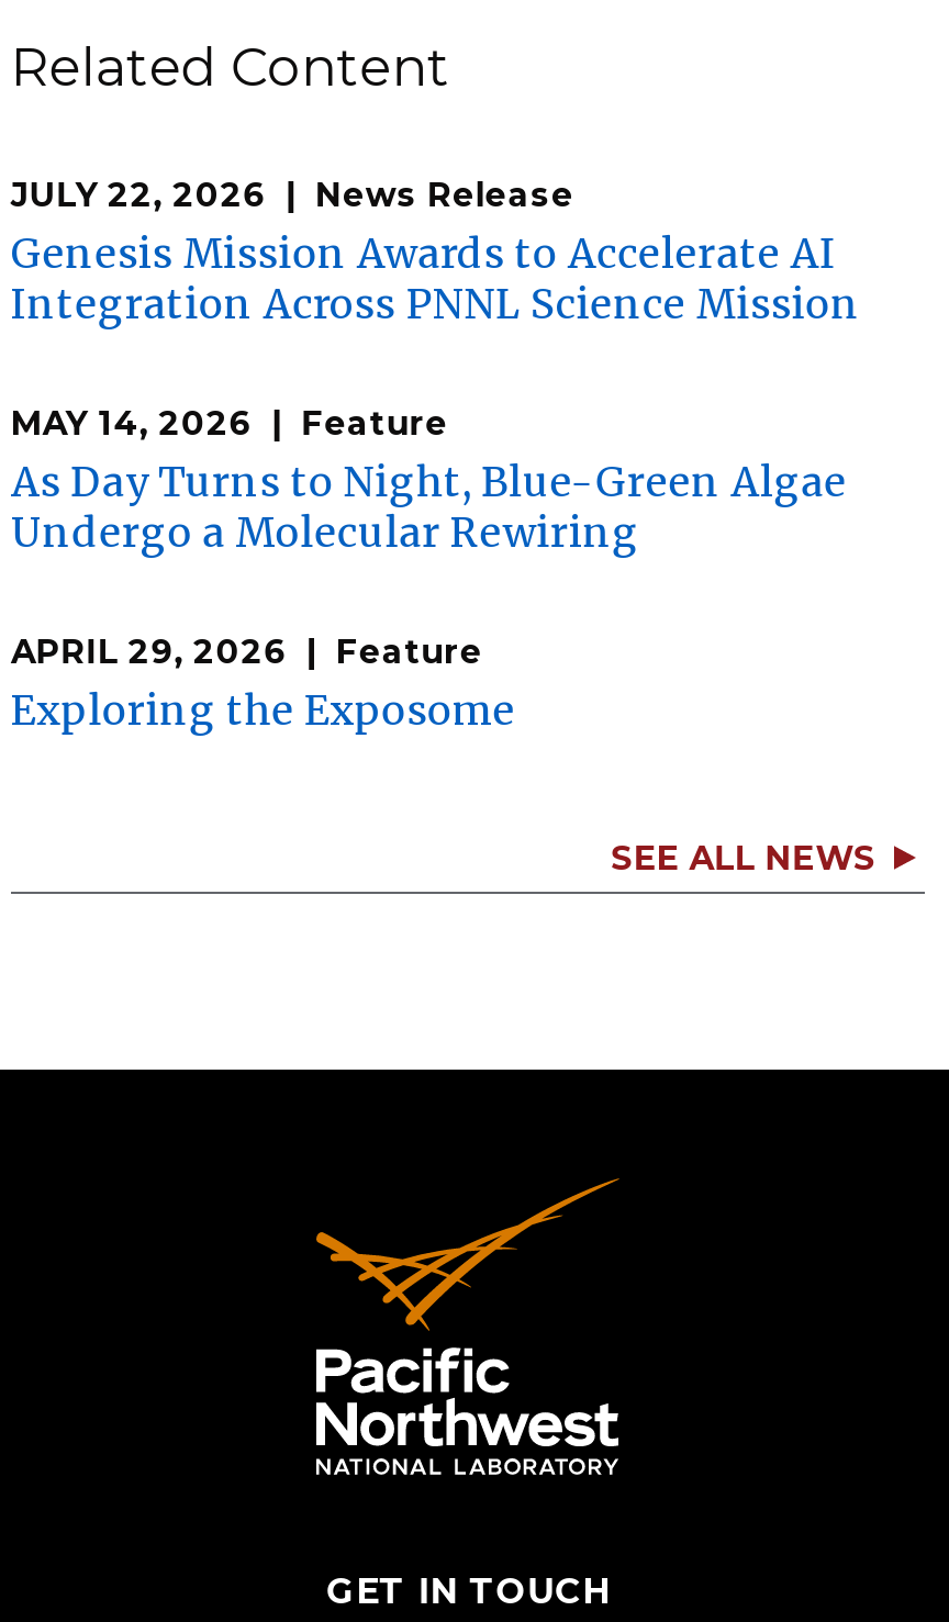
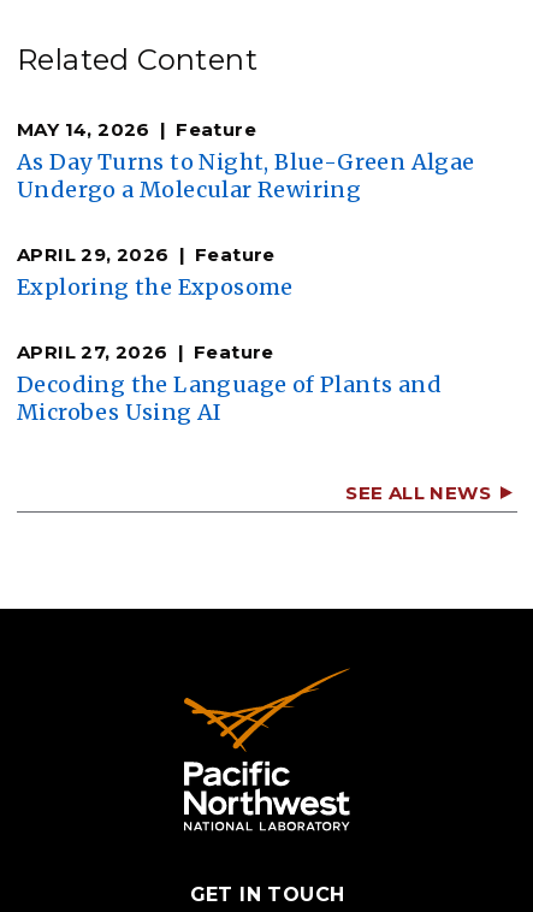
[11,174,860,330] JULY 22, 2026 | News Release | Genesis Mission Awards to Accelerate AI | Integration Across PNNL Science Mission -> none
moved [11,403,847,737] -> [17,118,475,301]: MAY 14, 2026 | Feature | As Day Turns to Night, Blue-Green Algae | Undergo a Molecular Rewiring | APRIL 29, 2026 | Feature | Exploring the Exposome
none -> [17,341,442,426] APRIL 27, 2026 | Feature | Decoding the Language of Plants and | Microbes Using AI

